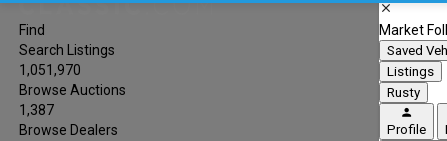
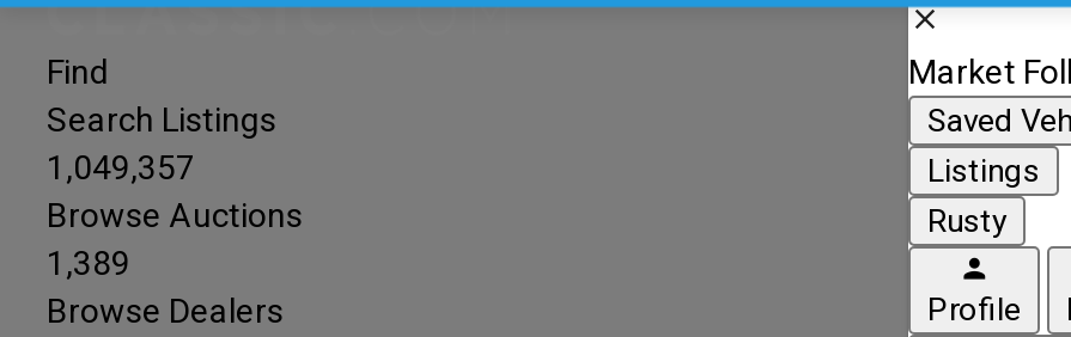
[19,62,81,78] 1,051,970 -> [47,148,195,186] 1,049,357
[19,102,54,118] 1,387 -> [47,244,130,282] 1,389

